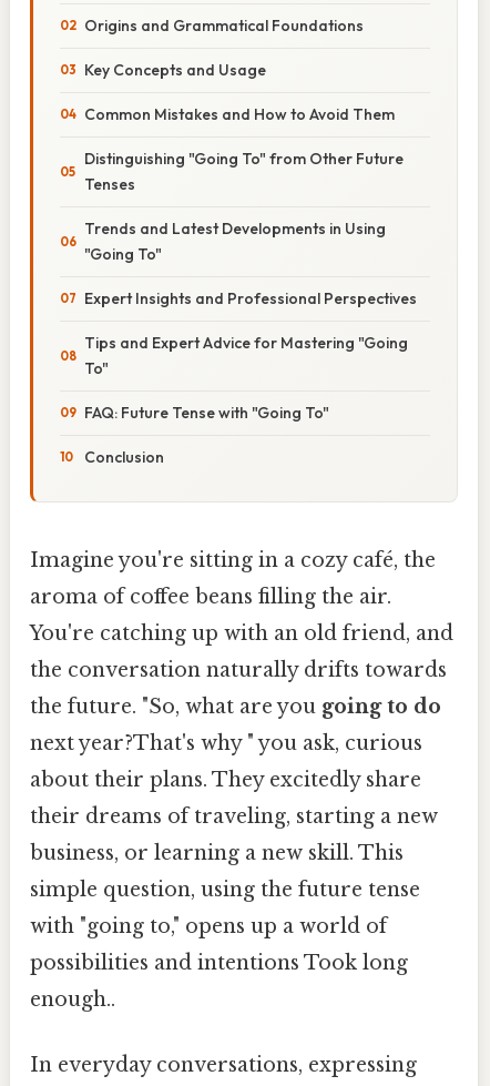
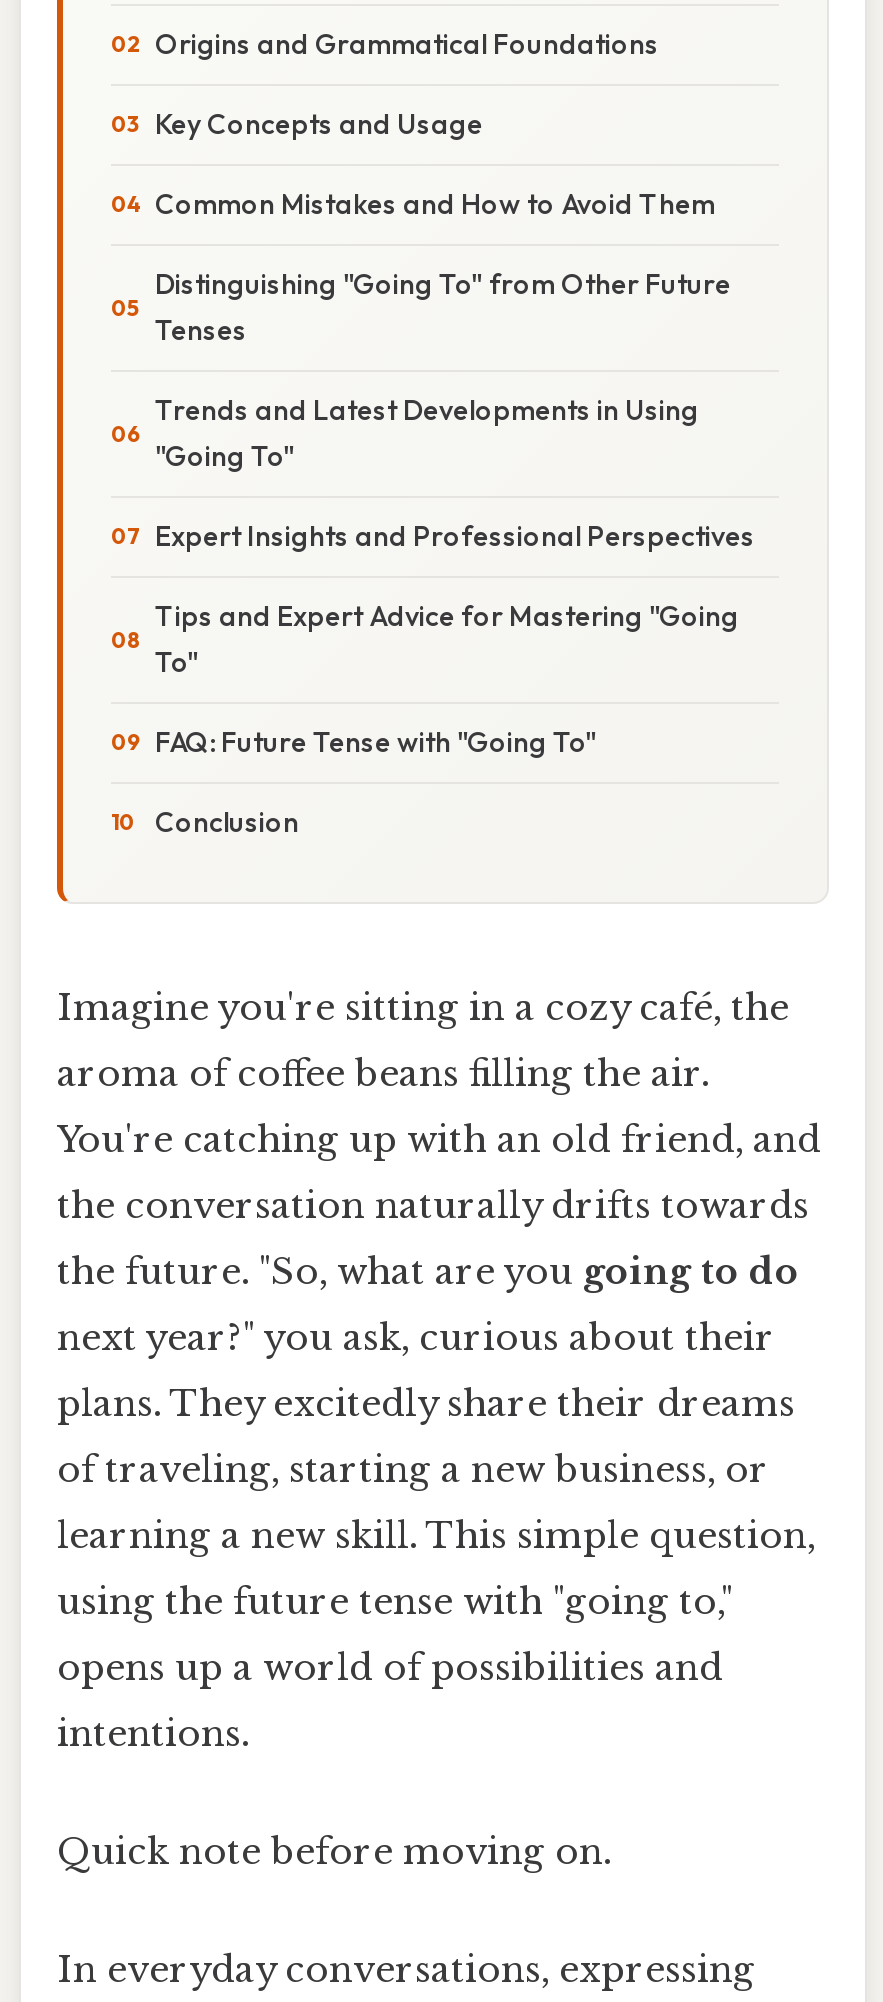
[30,731,422,755] next year?That's why " you ask, curious -> [57,1316,775,1360] next year?" you ask, curious about their
[30,767,421,792] about their plans. They excitedly share -> [57,1382,795,1426] plans. They excitedly share their dreams
[30,804,438,828] their dreams of traveling, starting a new -> [57,1448,769,1492] of traveling, starting a new business, or
[30,841,404,865] business, or learning a new skill. This -> [57,1514,815,1558] learning a new skill. This simple question,
[30,877,420,902] simple question, using the future tense -> [57,1580,733,1624] using the future tense with "going to,"
[30,914,387,938] with "going to," opens up a world of -> [57,1646,723,1690] opens up a world of possibilities and
[30,950,408,975] possibilities and intentions Took long -> [57,1712,249,1756] intentions.
[30,987,115,1011] enough.. -> [57,1830,611,1874] Quick note before moving on.

